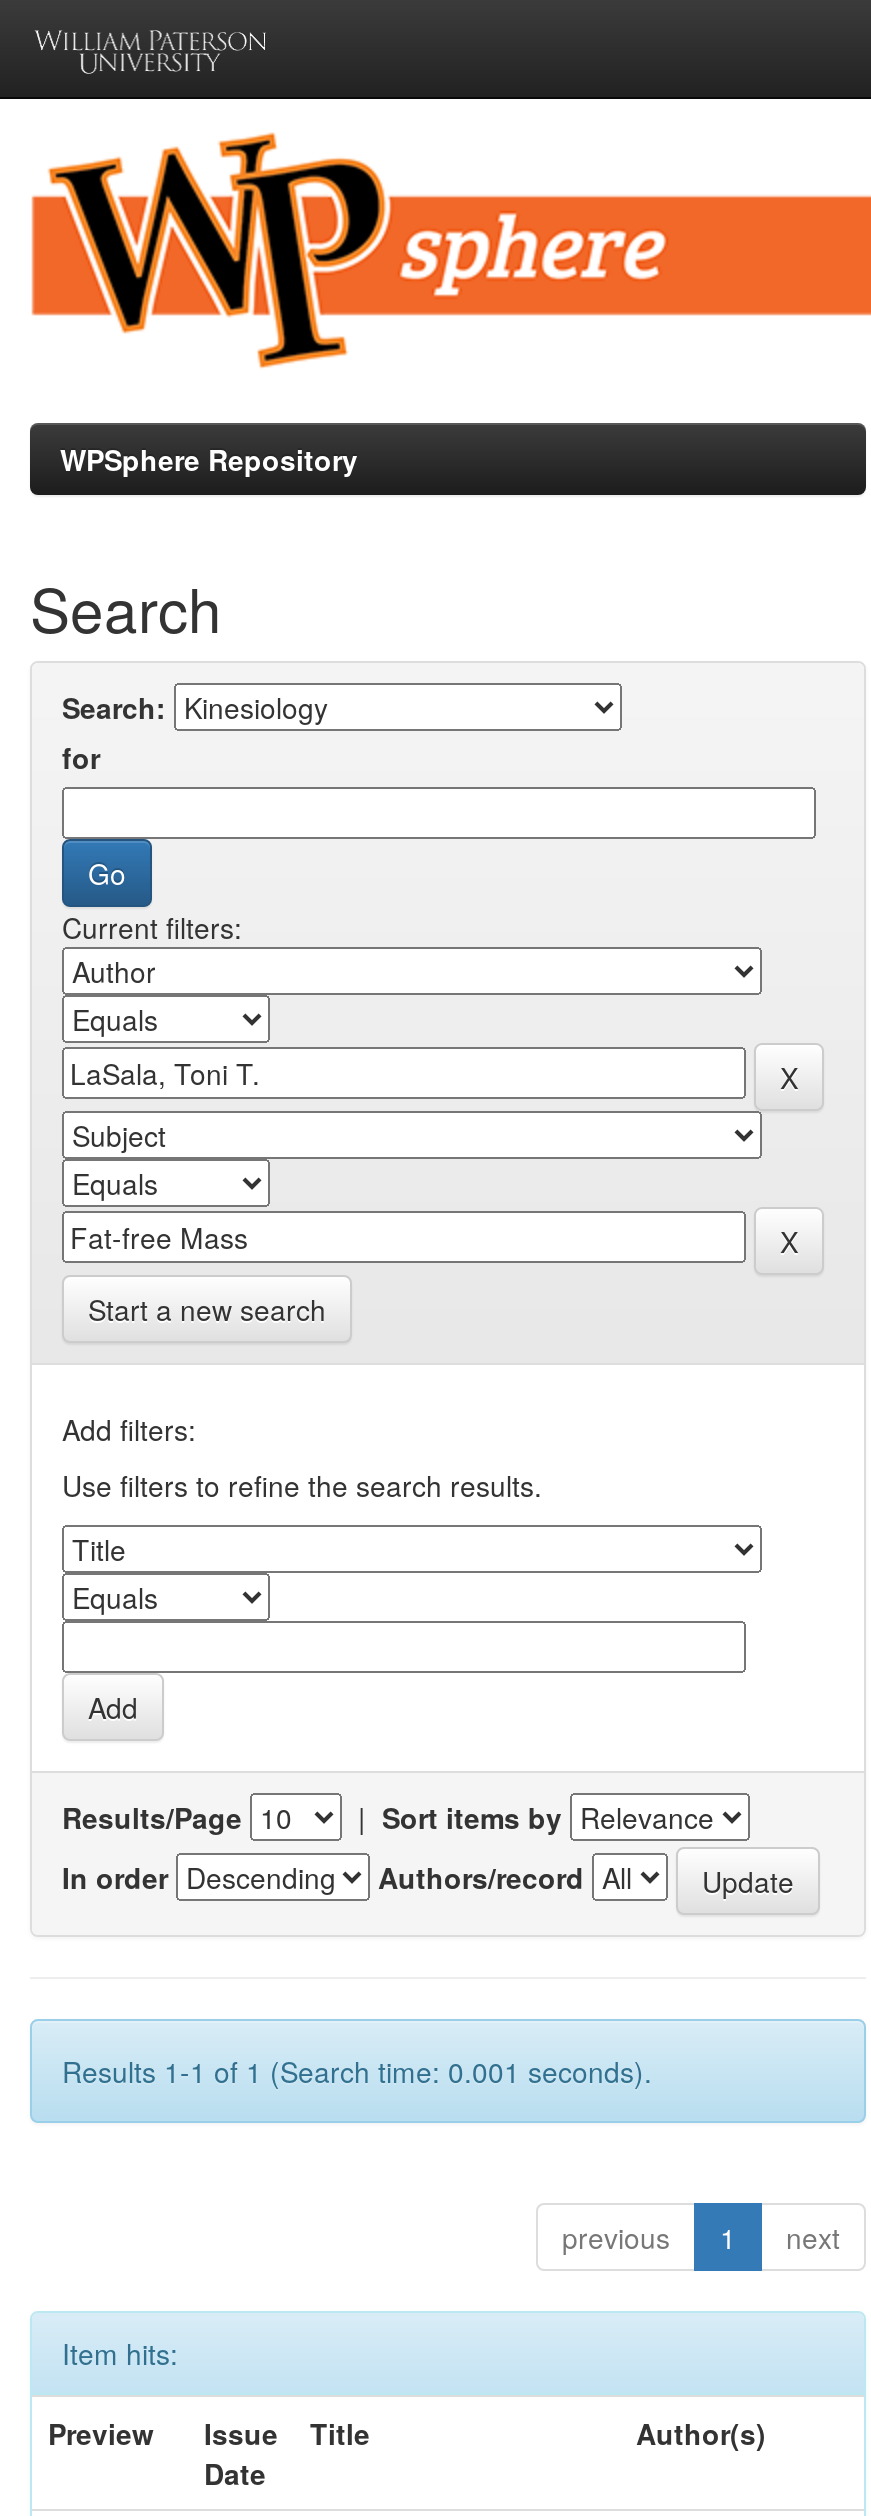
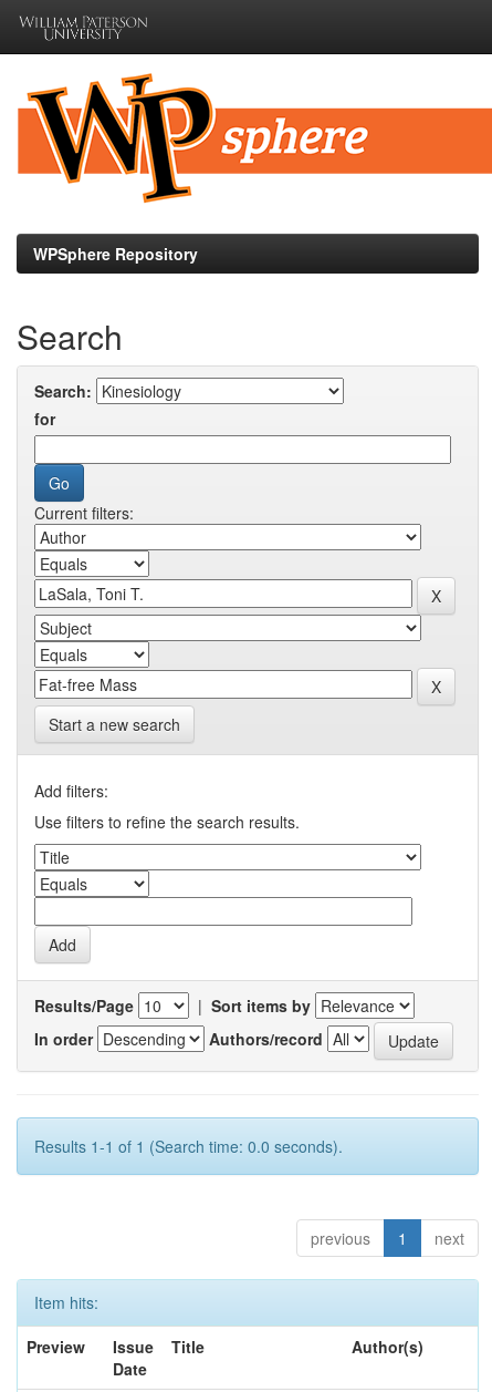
[62,2051,652,2091] Results 1-1 of 1 (Search time: 0.001 seconds). -> [34,1135,343,1157] Results 1-1 of 1 (Search time: 0.0 seconds).

